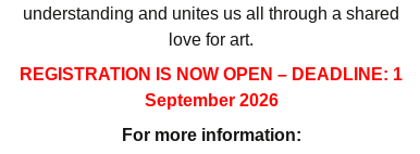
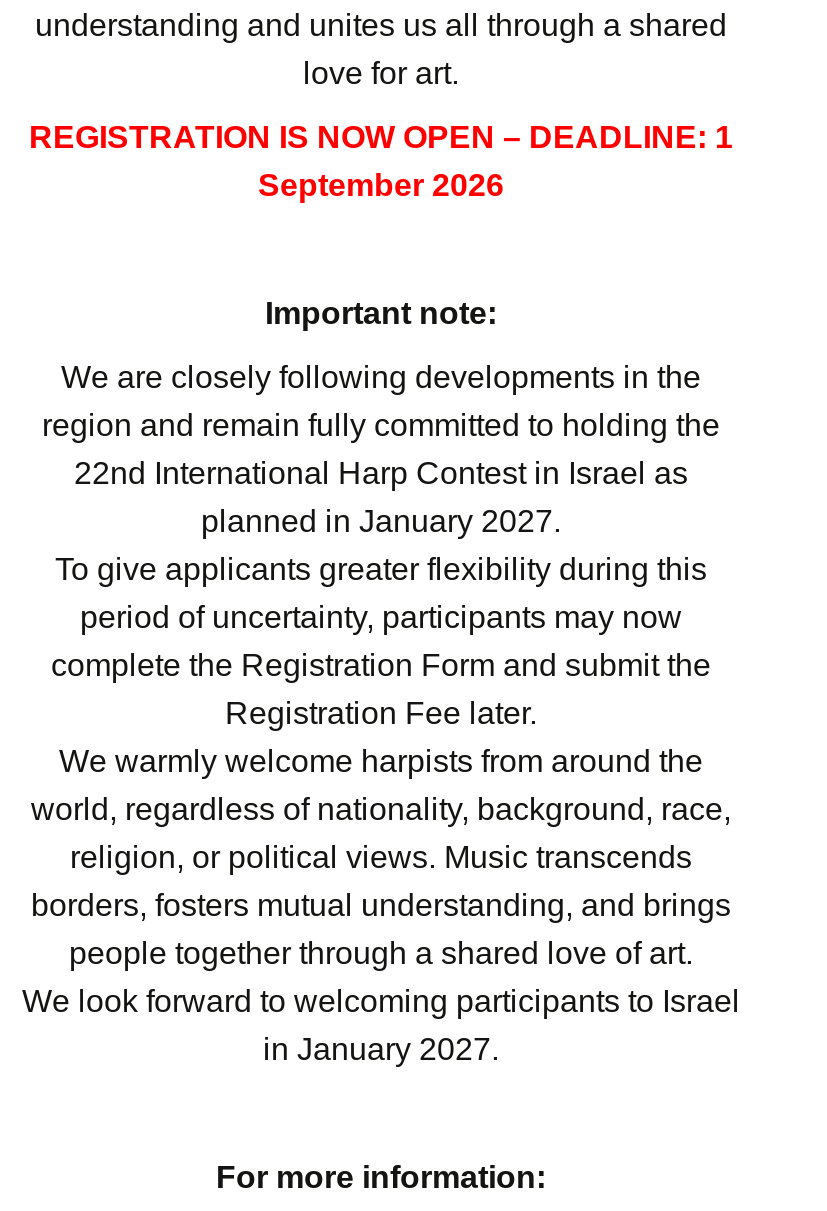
none -> [22,296,740,1066] Important note: | We are closely following developments in the | region and remain fully committed to holding the | 22nd International Harp Contest in Israel as | planned in January 2027. | To give applicants greater flexibility during this | period of uncertainty, participants may now | complete the Registration Form and submit the | Registration Fee later. | We warmly welcome harpists from around the | world, regardless of nationality, background, race, | religion, or political views. Music transcends | borders, fosters mutual understanding, and brings | people together through a shared love of art. | We look forward to welcoming participants to Israel | in January 2027.

